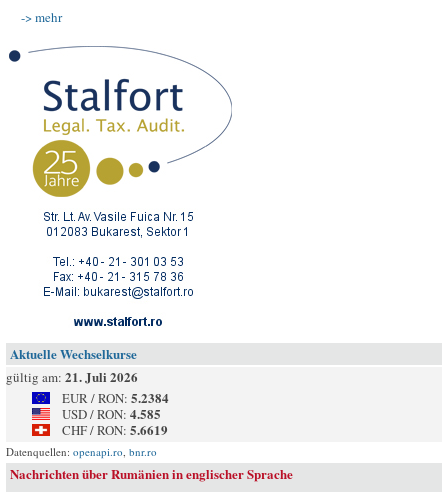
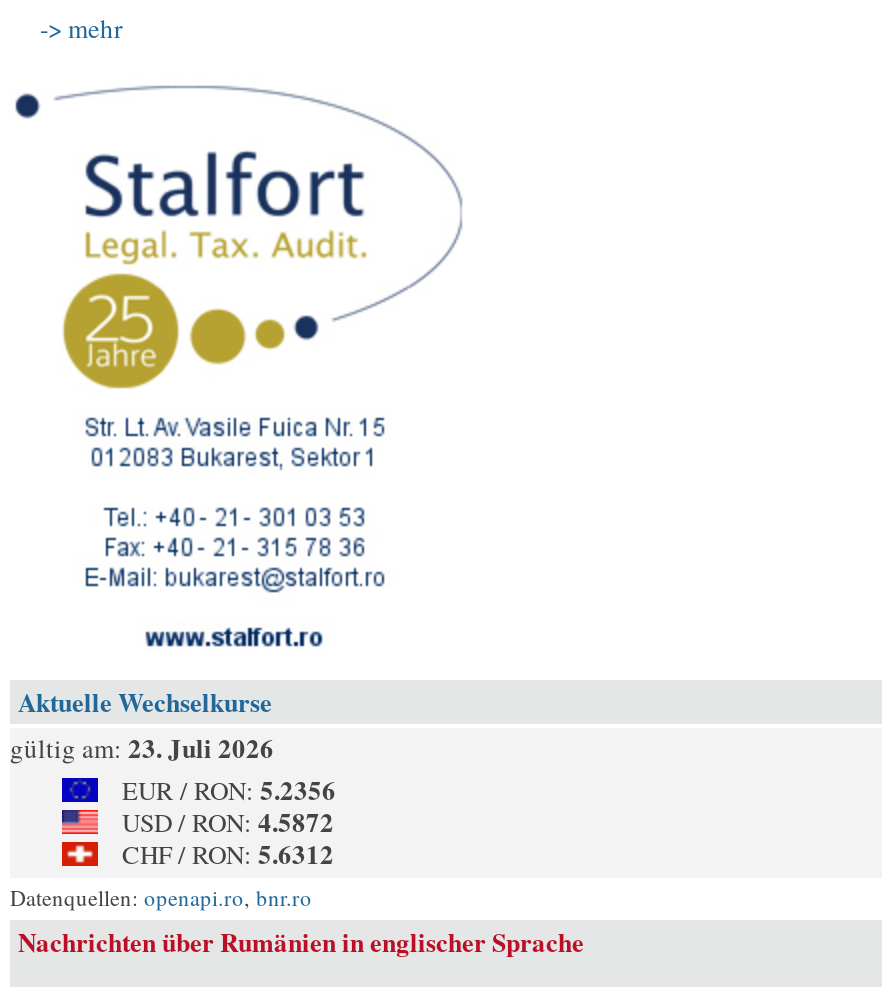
[6,367,138,386] gültig am: 21. Juli 2026 -> [10,728,274,766] gültig am: 23. Juli 2026
[62,388,169,407] EUR / RON: 5.2384 -> [122,770,336,808] EUR / RON: 5.2356
[62,404,161,423] USD / RON: 4.585 -> [122,802,334,840] USD / RON: 4.5872
[62,420,168,439] CHF / RON: 5.6619 -> [122,834,334,872] CHF / RON: 5.6312

